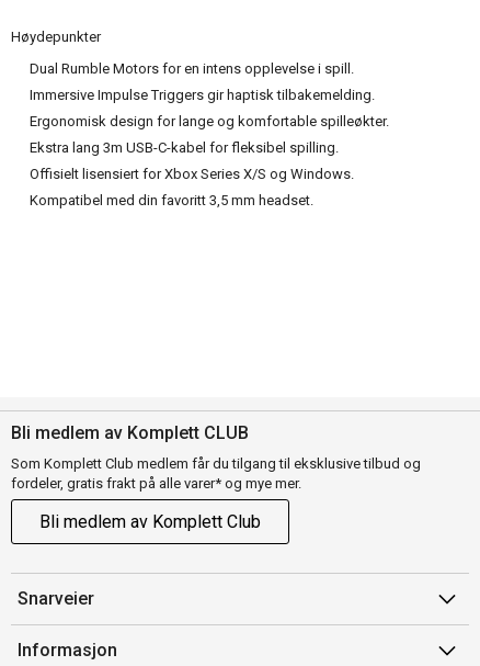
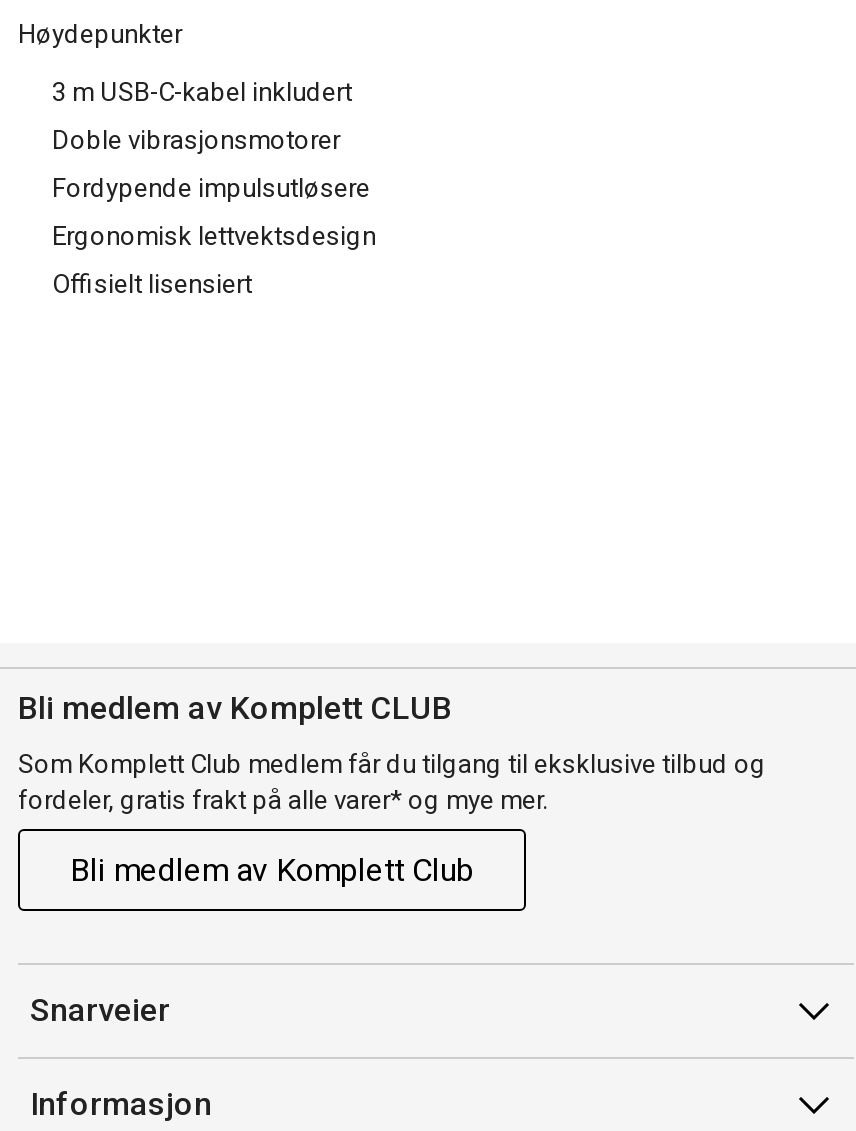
[30,60,389,208] Dual Rumble Motors for en intens opplevelse i spill. | Immersive Impulse Triggers gir haptisk tilbakemelding. | Ergonomisk design for lange og komfortable spilleøkter. | Ekstra lang 3m USB-C-kabel for fleksibel spilling. | Offisielt lisensiert for Xbox Series X/S og Windows. | Kompatibel med din favoritt 3,5 mm headset. -> [52,76,376,298] 3 m USB-C-kabel inkludert | Doble vibrasjonsmotorer | Fordypende impulsutløsere | Ergonomisk lettvektsdesign | Offisielt lisensiert

